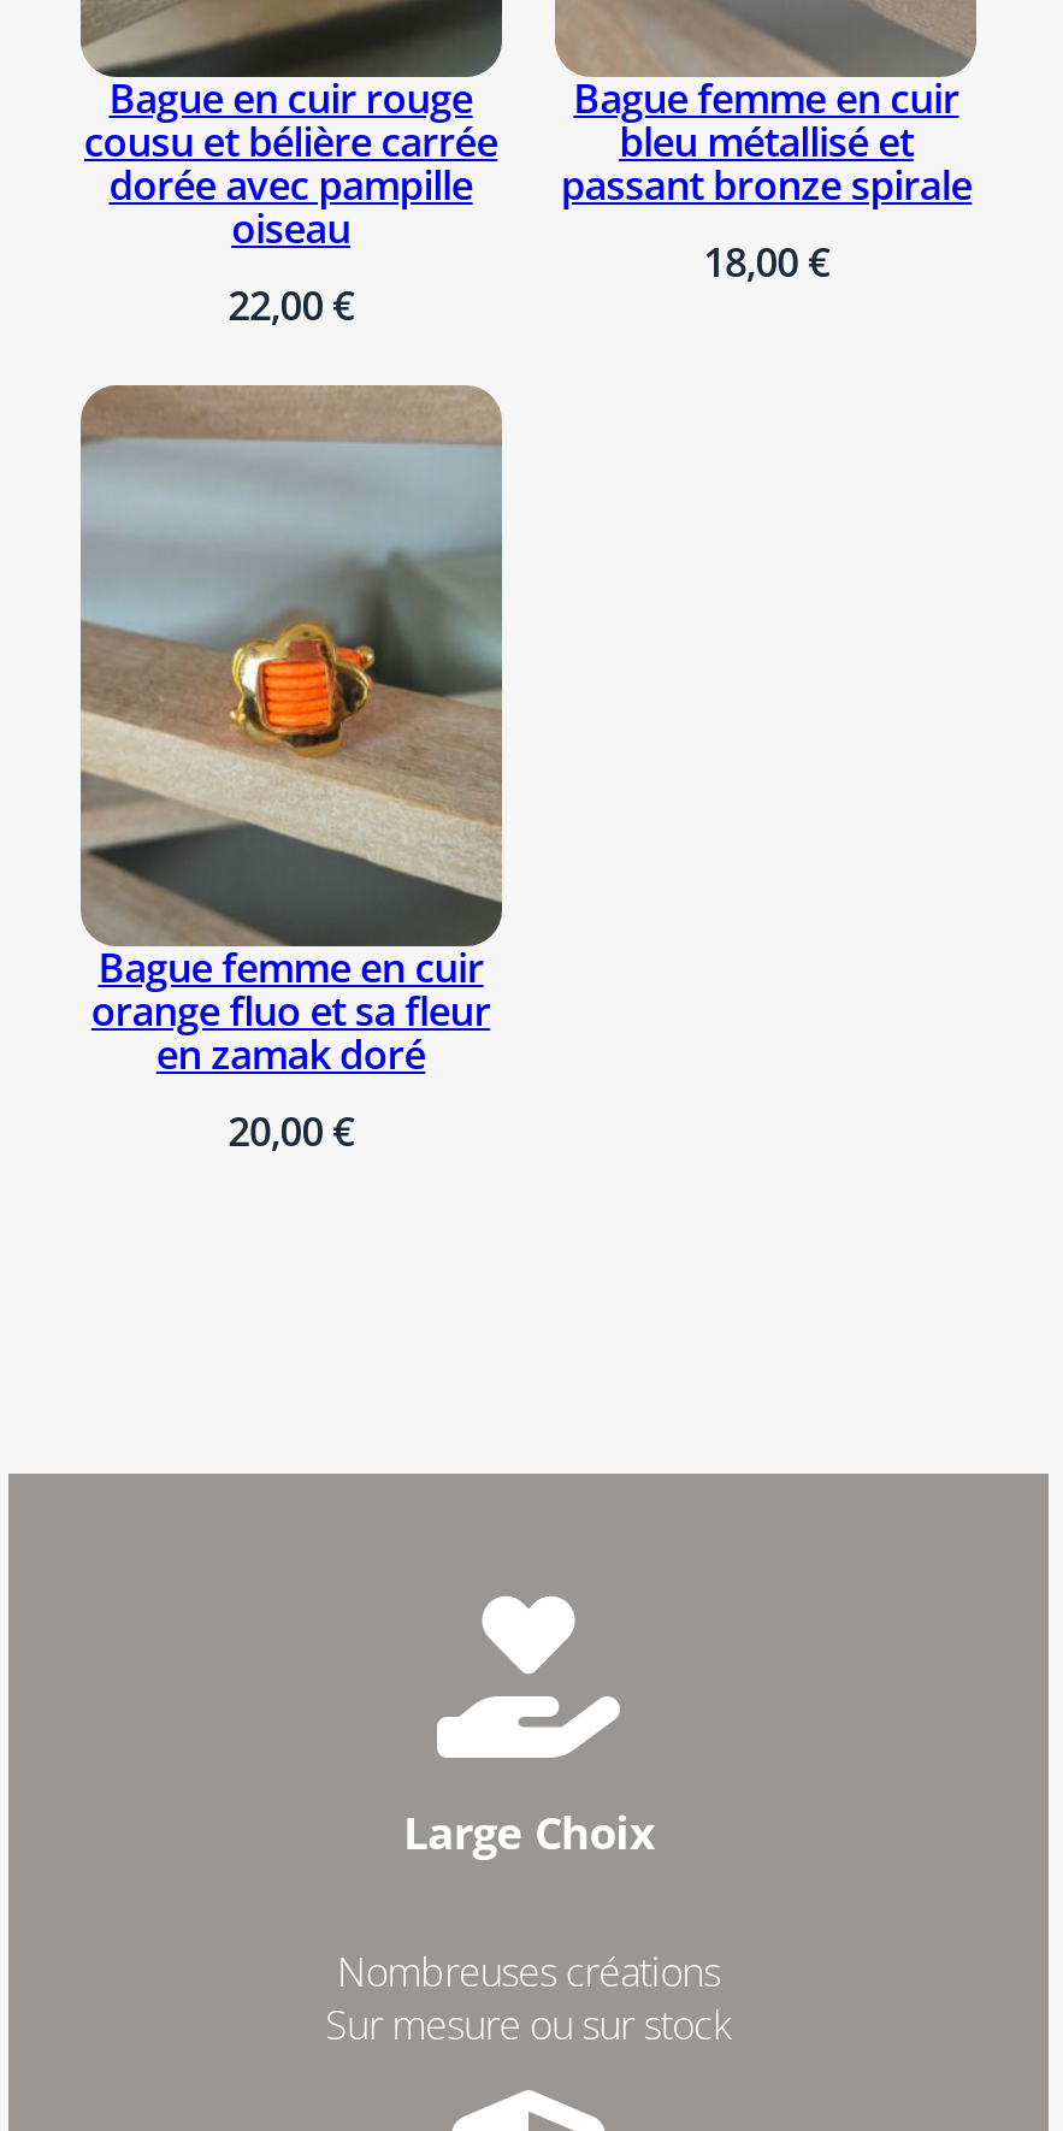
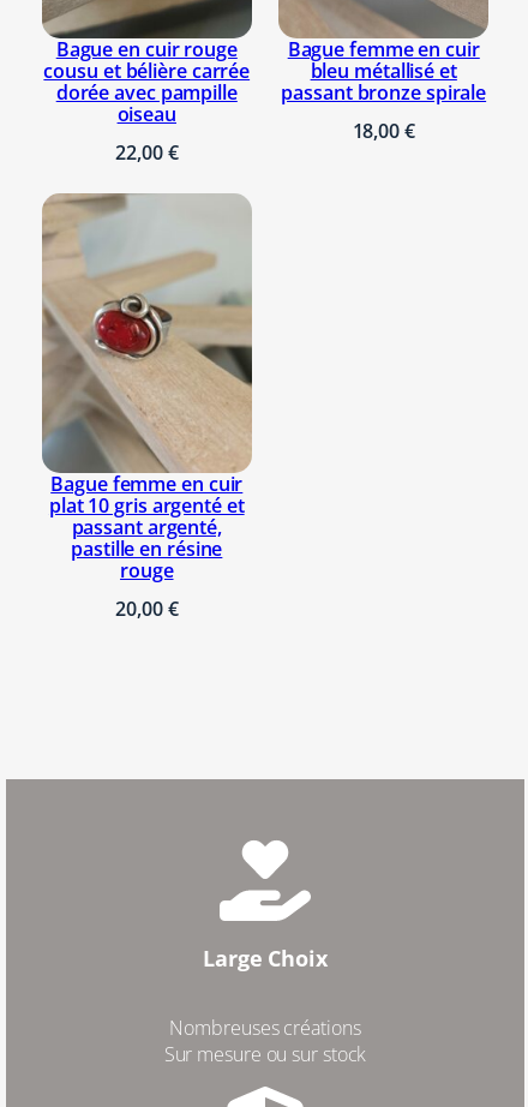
[81,385,504,1082] [image] | orange fluo et sa fleur | en zamak doré -> [42,193,253,584] [image] | plat 10 gris argenté et | passant argenté, | pastille en résine | rouge

